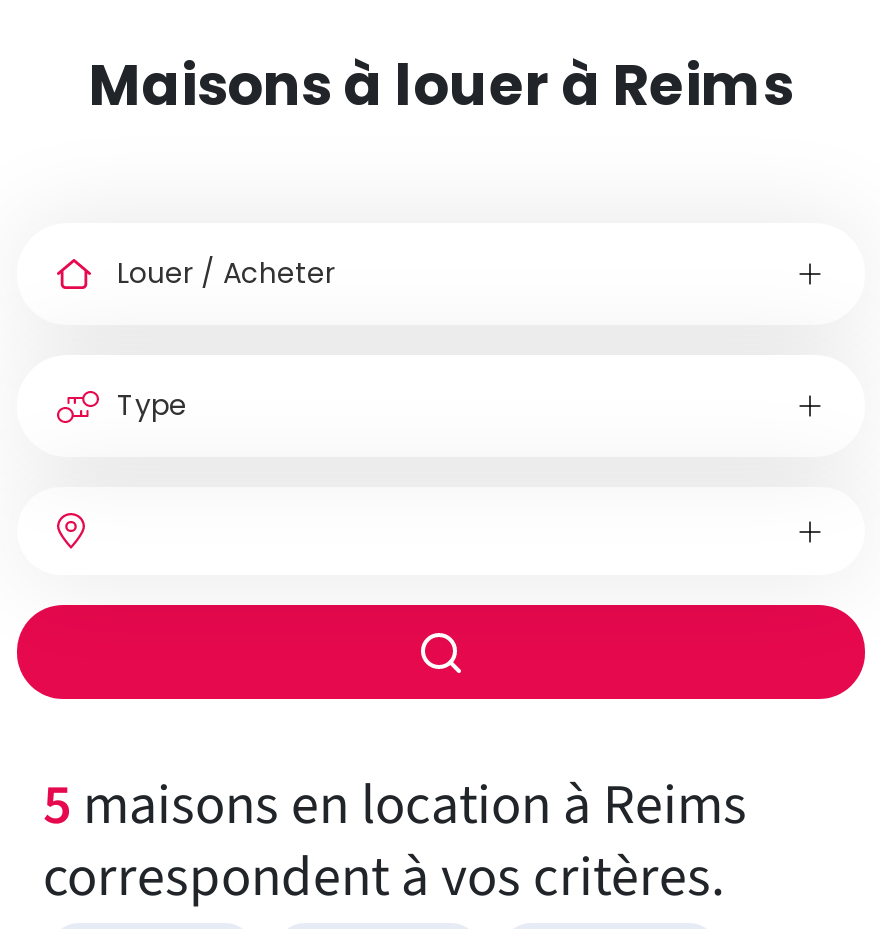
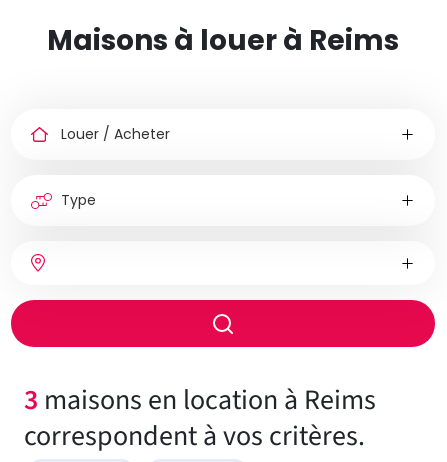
[43,765,747,845] 5 maisons en location à Reims -> [24,380,376,420] 3 maisons en location à Reims

